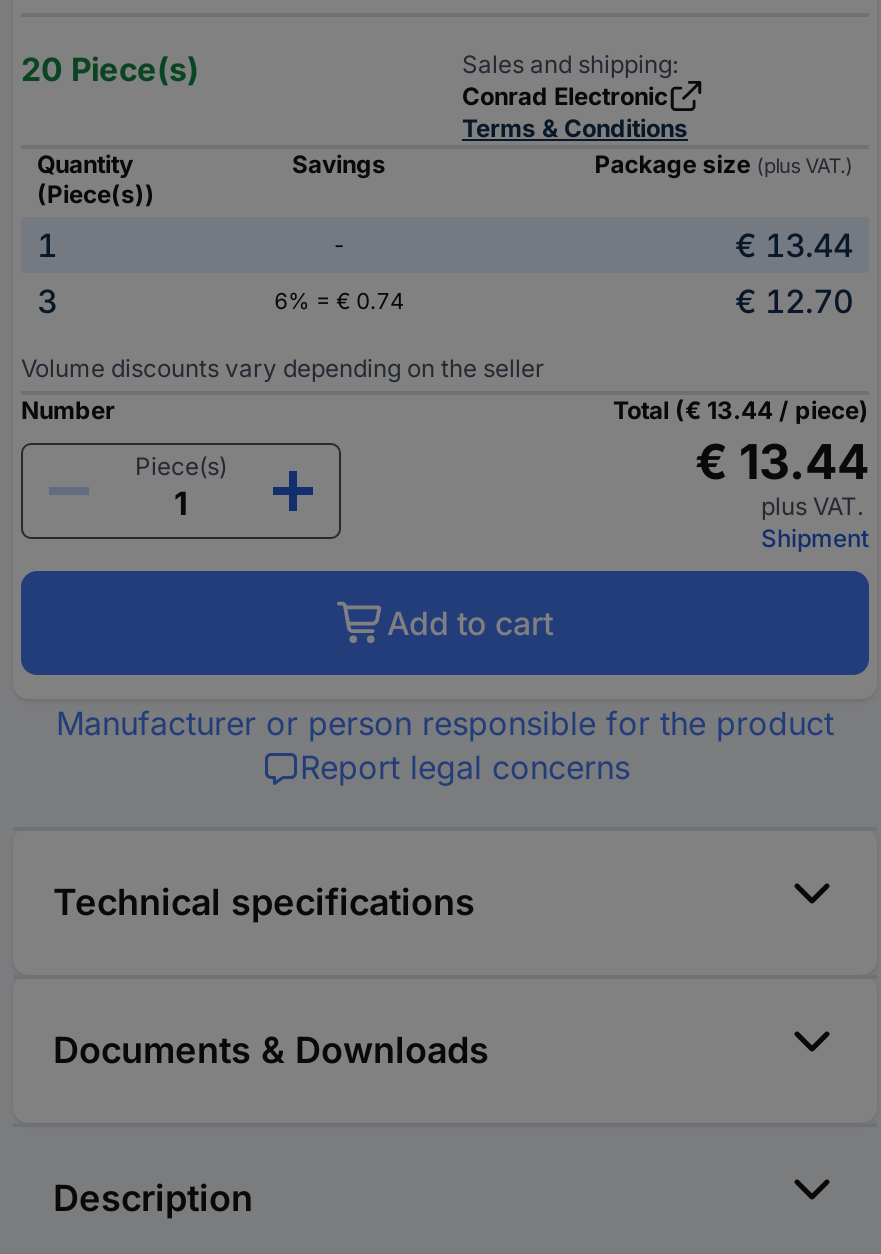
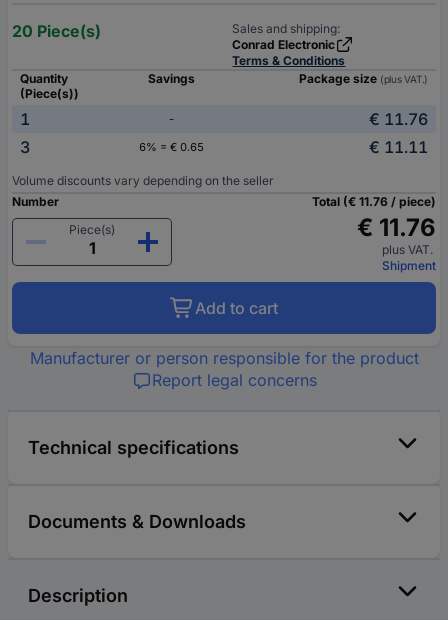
[735,226,853,266] € 13.44 -> [369,109,428,129] € 11.76
[274,288,404,316] 6% = € 0.74 -> [138,140,203,154] 6% = € 0.65
[735,282,853,322] € 12.70 -> [369,137,428,157] € 11.11
[613,396,869,426] Total (€ 13.44 / piece) -> [312,194,436,209] Total (€ 11.76 / piece)
[695,434,869,492] € 13.44 -> [357,213,436,242] € 11.76

